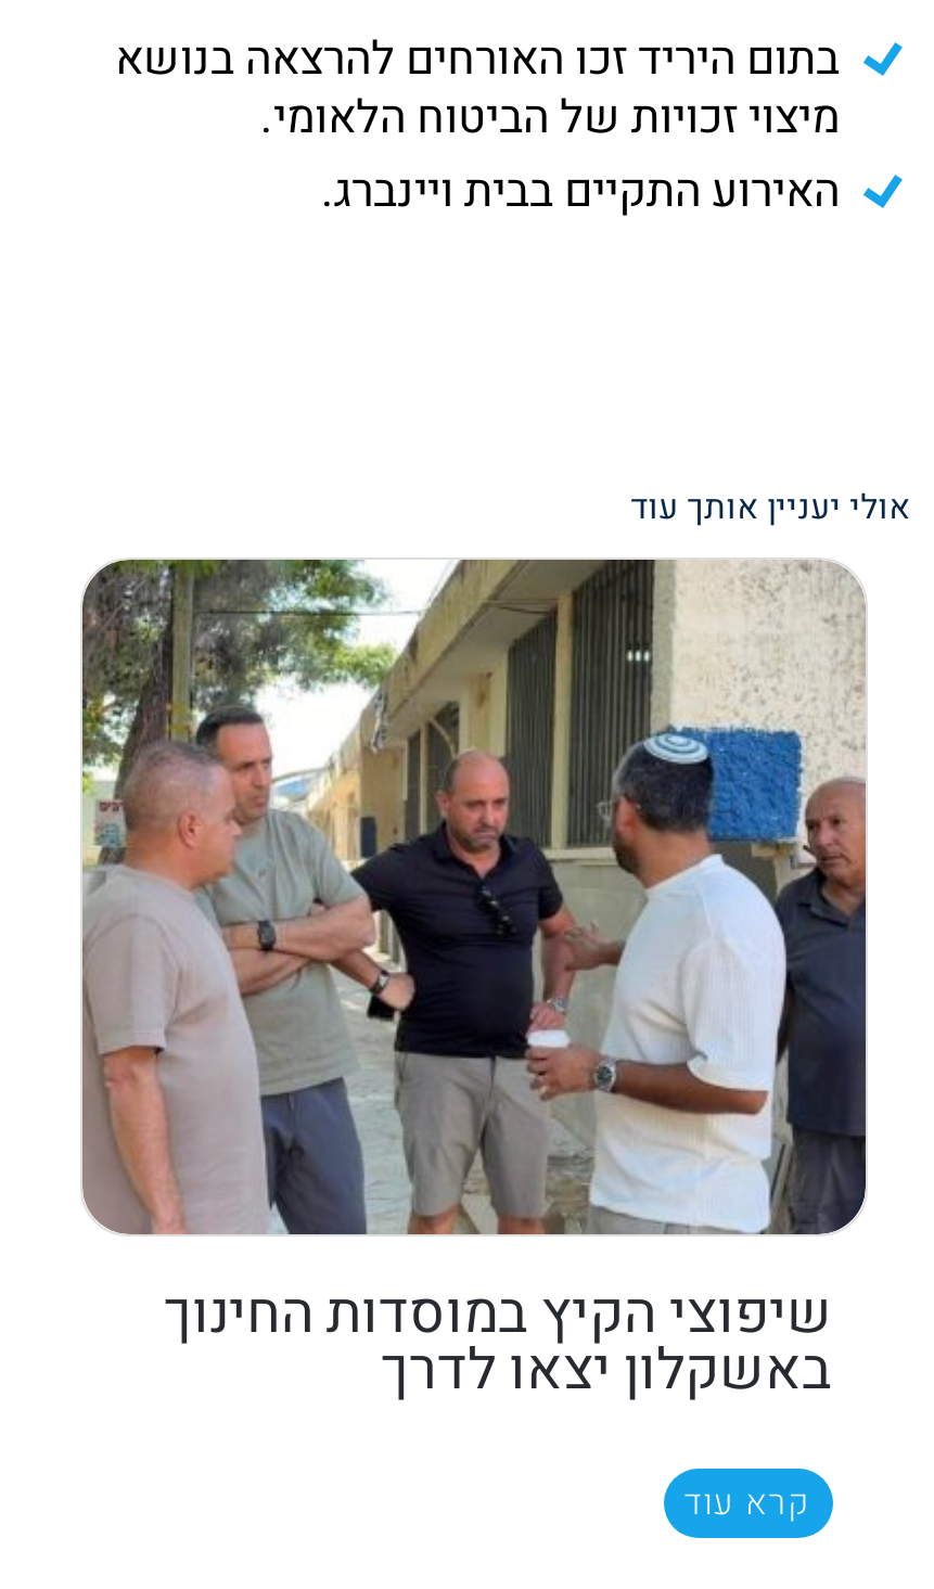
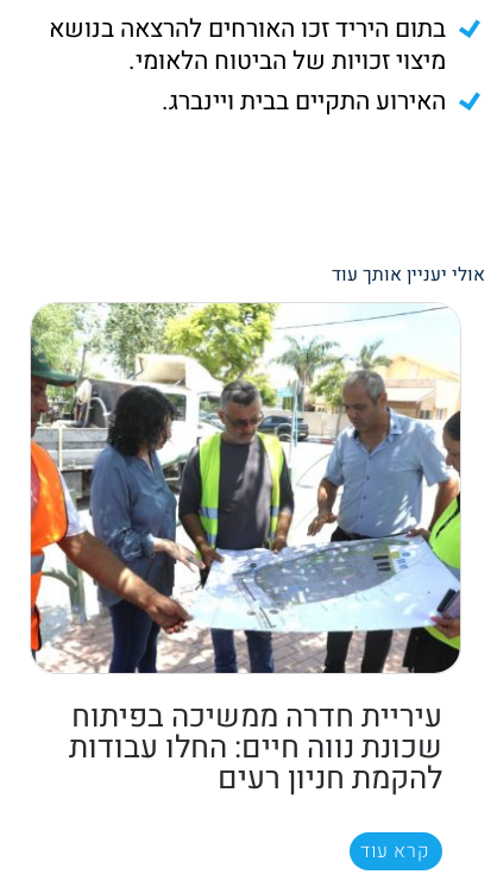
[80,558,868,1413] [image] | שיפוצי הקיץ במוסדות החינוך | באשקלון יצאו לדרך -> [30,302,461,802] [image] | עיריית חדרה ממשיכה בפיתוח | שכונת נווה חיים: החלו עבודות | להקמת חניון רעים

